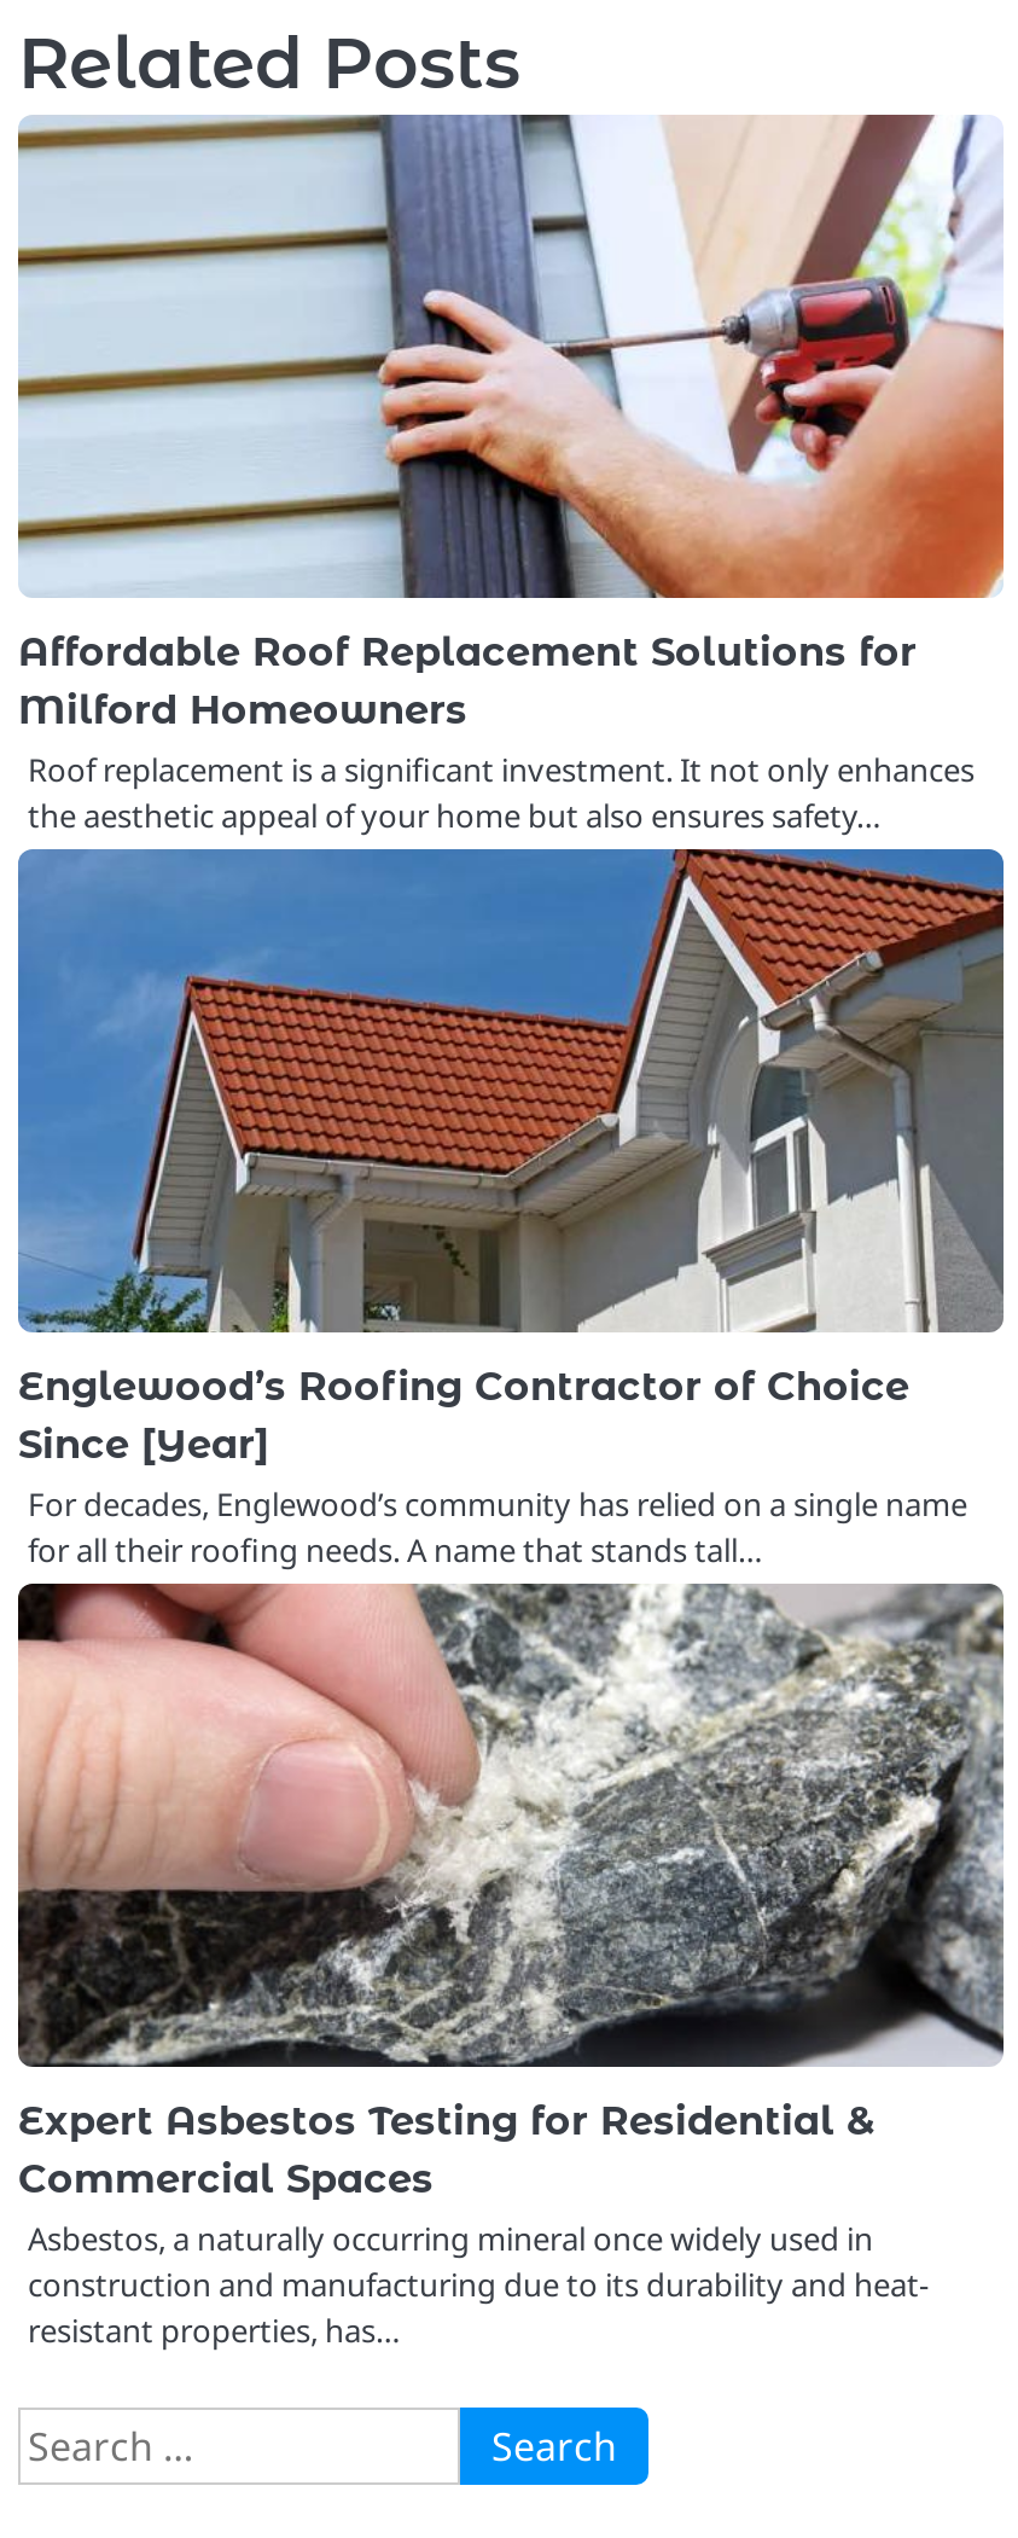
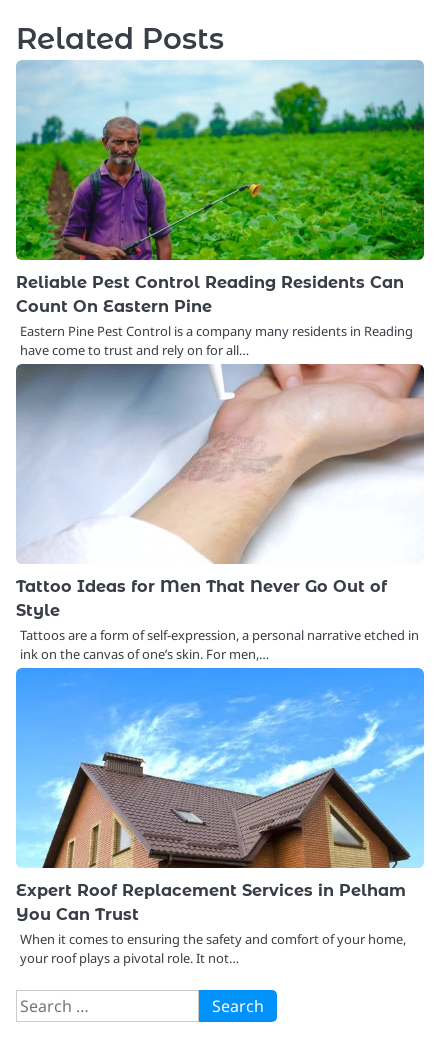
[16,112,1006,838] [image] | Affordable Roof Replacement Solutions for | Milford Homeowners | Roof replacement is a significant investment. It not only enhances | the aesthetic appeal of your home but also ensures safety… -> [15,60,425,359] [image] | Reliable Pest Control Reading Residents Can | Count On Eastern Pine | Eastern Pine Pest Control is a company many residents in Reading | have come to trust and rely on for all…
[18,856,1006,1572] [image] | Englewood’s Roofing Contractor of Choice | Since [Year] | For decades, Englewood’s community has relied on a single name | for all their roofing needs. A name that stands tall… -> [16,363,424,663] [image] | Tattoo Ideas for Men That Never Go Out of | Style | Tattoos are a form of self-expression, a personal narrative etched in | ink on the canvas of one’s skin. For men,…
[16,1591,1006,2353] [image] | Expert Asbestos Testing for Residential & | Commercial Spaces | Asbestos, a naturally occurring mineral once widely used in | construction and manufacturing due to its durability and heat- | resistant properties, has… -> [15,667,425,967] [image] | Expert Roof Replacement Services in Pelham | You Can Trust | When it comes to ensuring the safety and comfort of your home, | your roof plays a pivotal role. It not…

